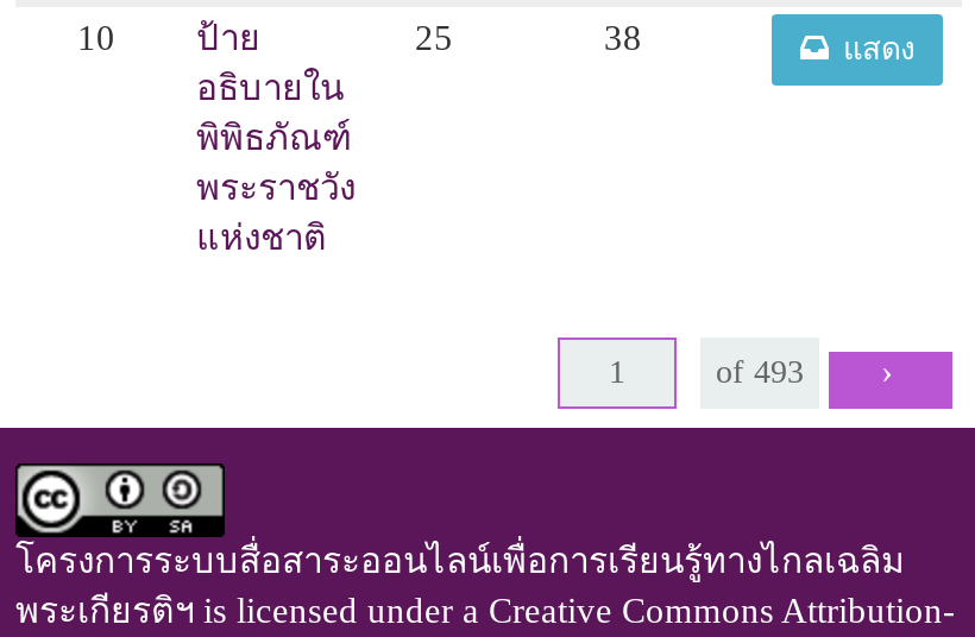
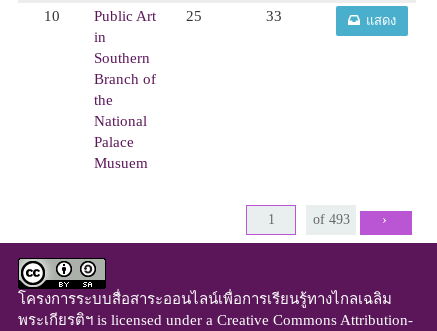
[196,19,356,257] ป้าย | อธิบายใน | พิพิธภัณฑ์ | พระราชวัง | แห่งชาติ -> [94,8,156,171] Public Art | in | Southern | Branch of | the | National | Palace | Musuem
[604,19,642,57] 38 -> [265,8,281,24] 33

